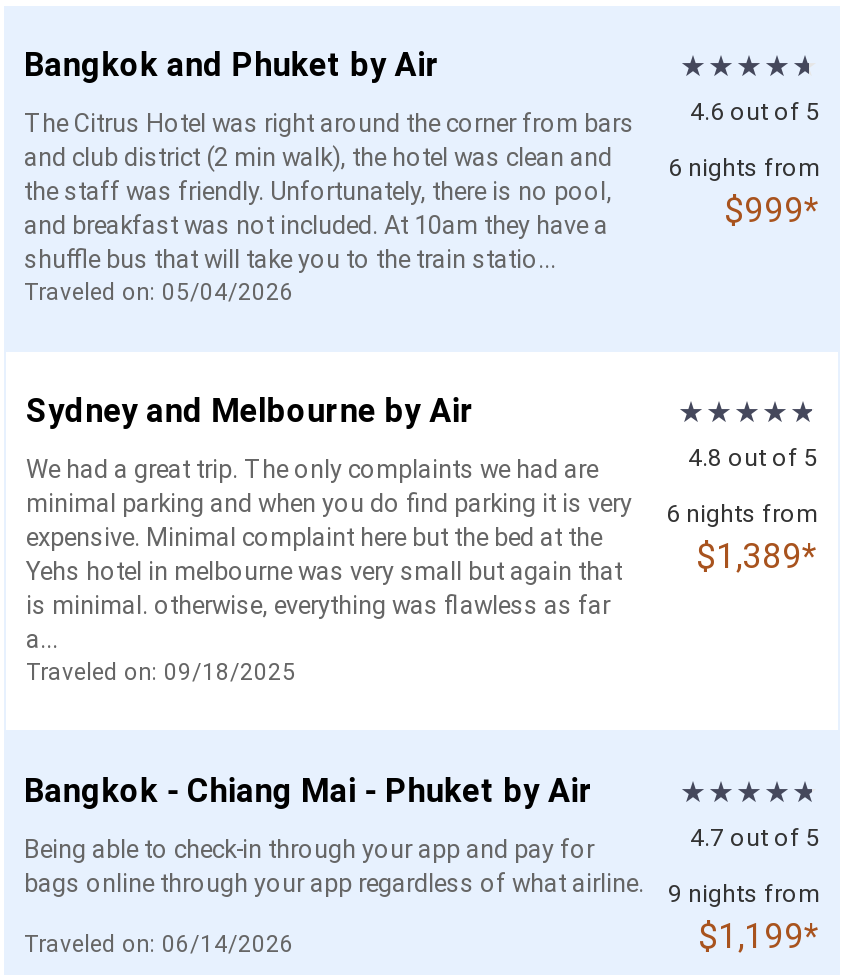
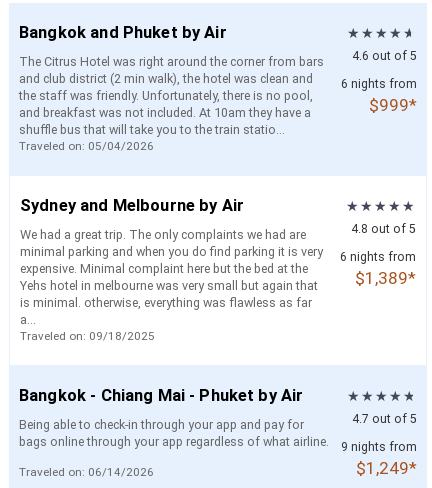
[698,916,820,956] $1,199* -> [356,458,417,478] $1,249*

